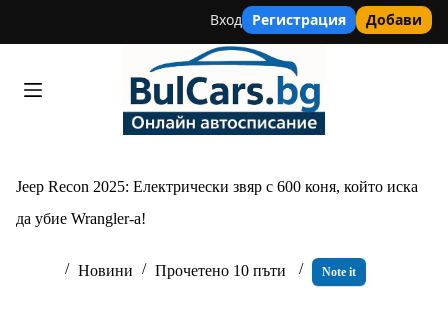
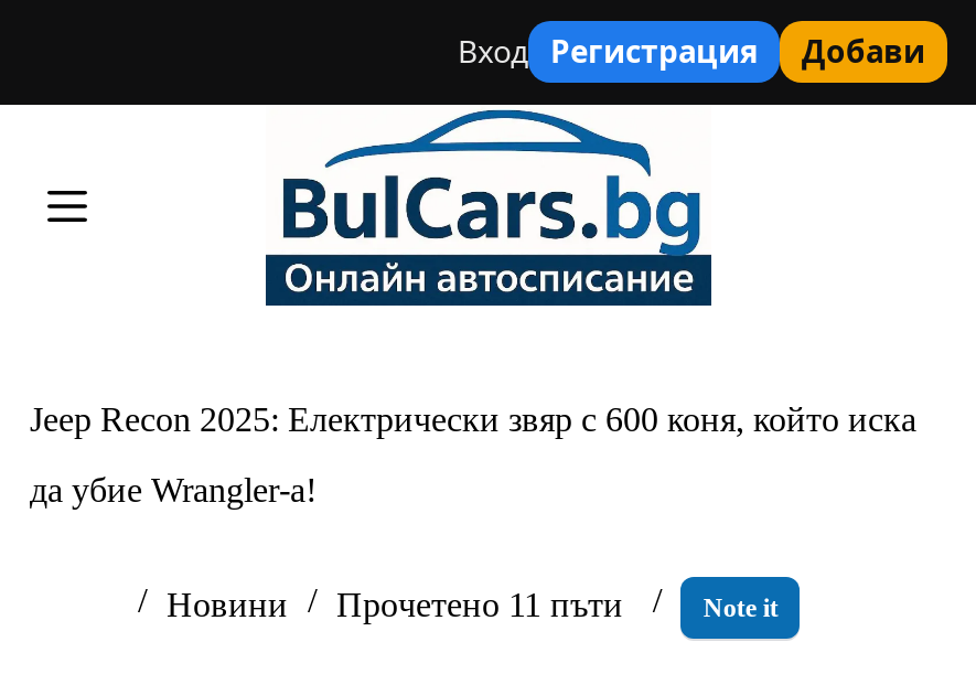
[155,262,286,279] Прочетено 10 пъти -> [336,586,623,623] Прочетено 11 пъти

